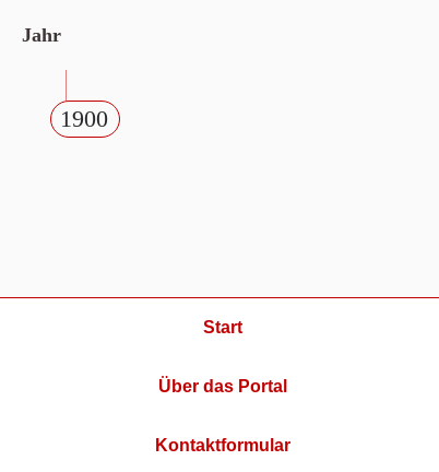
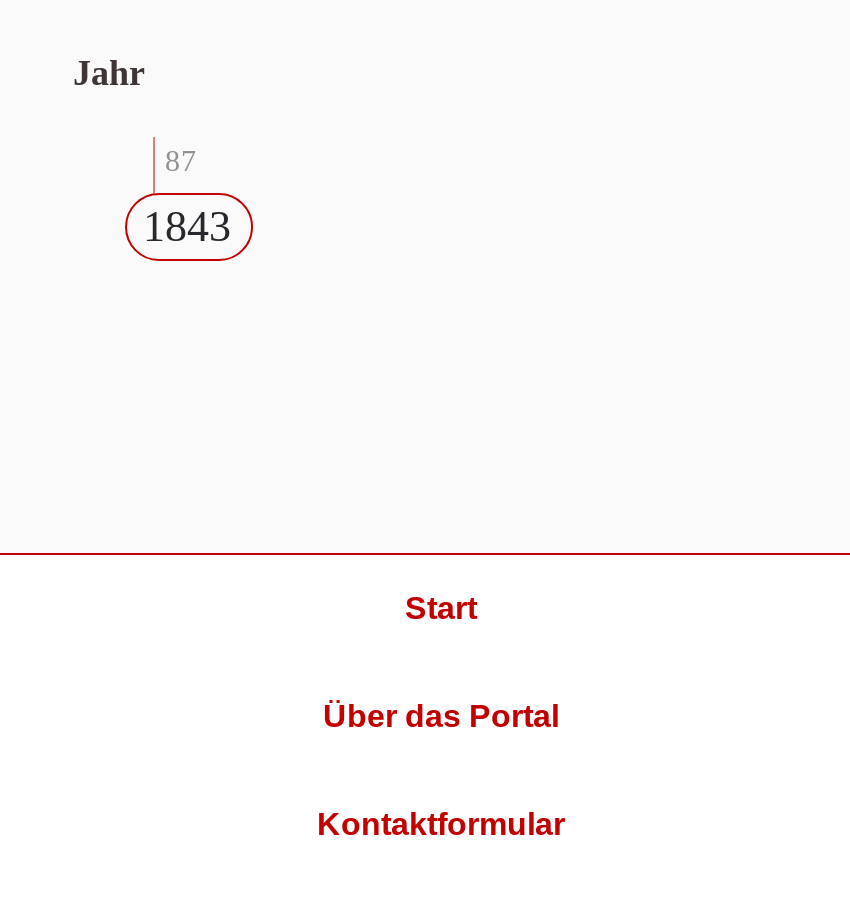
[60,105,108,132] 1900 -> [143,145,231,251] 87 | 1843

